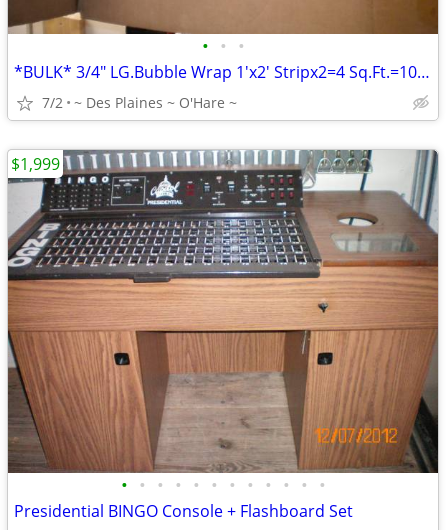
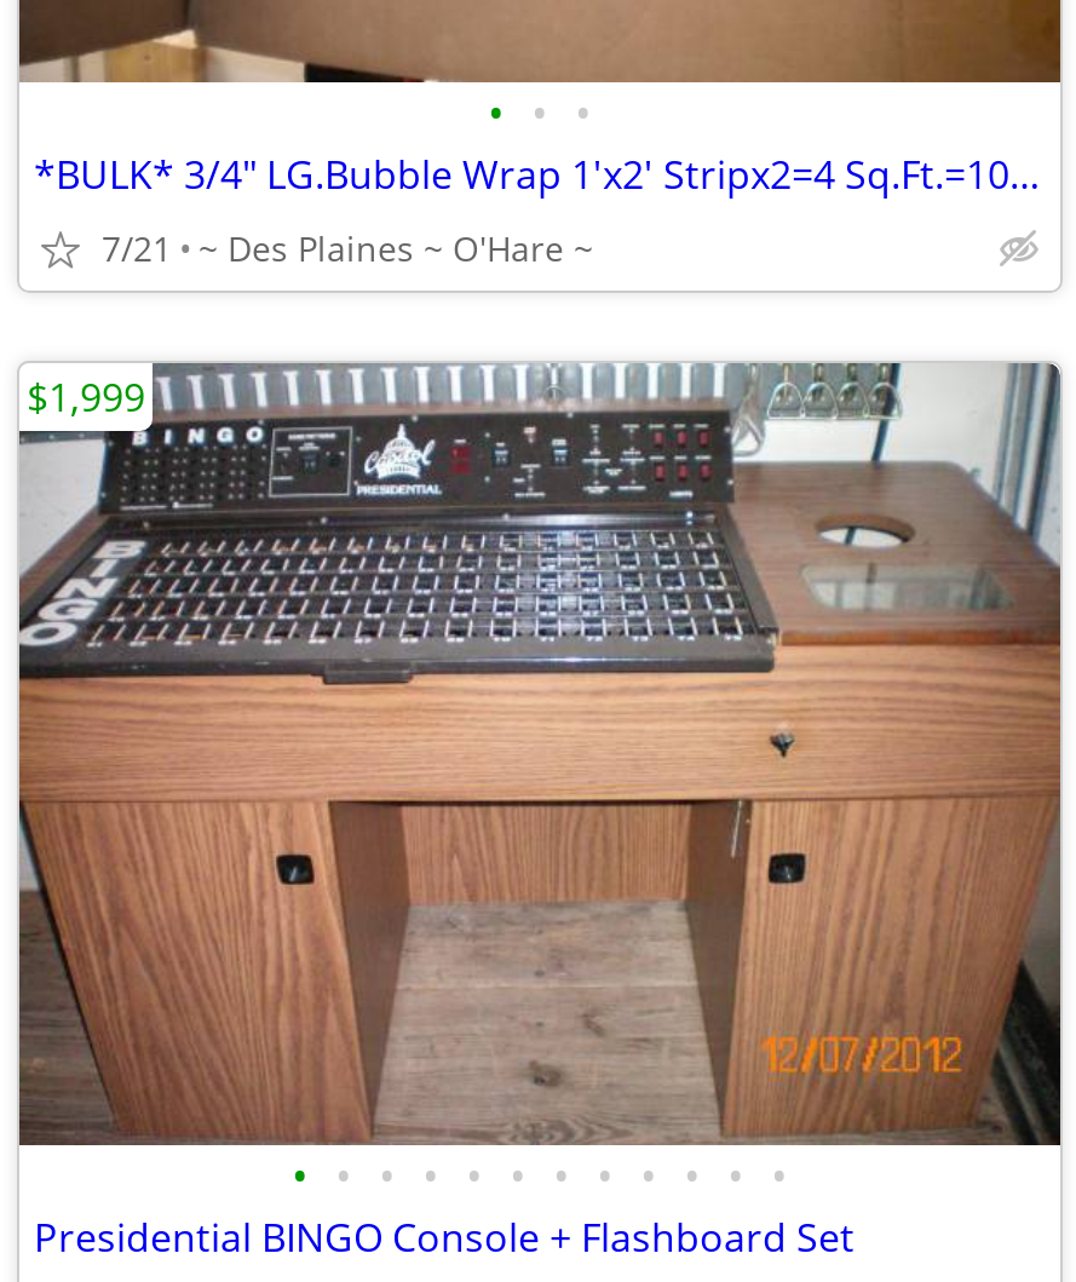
[42,93,237,112] 7/2 ~ Des Plaines ~ O'Hare ~ -> [102,225,593,271] 7/21 ~ Des Plaines ~ O'Hare ~

